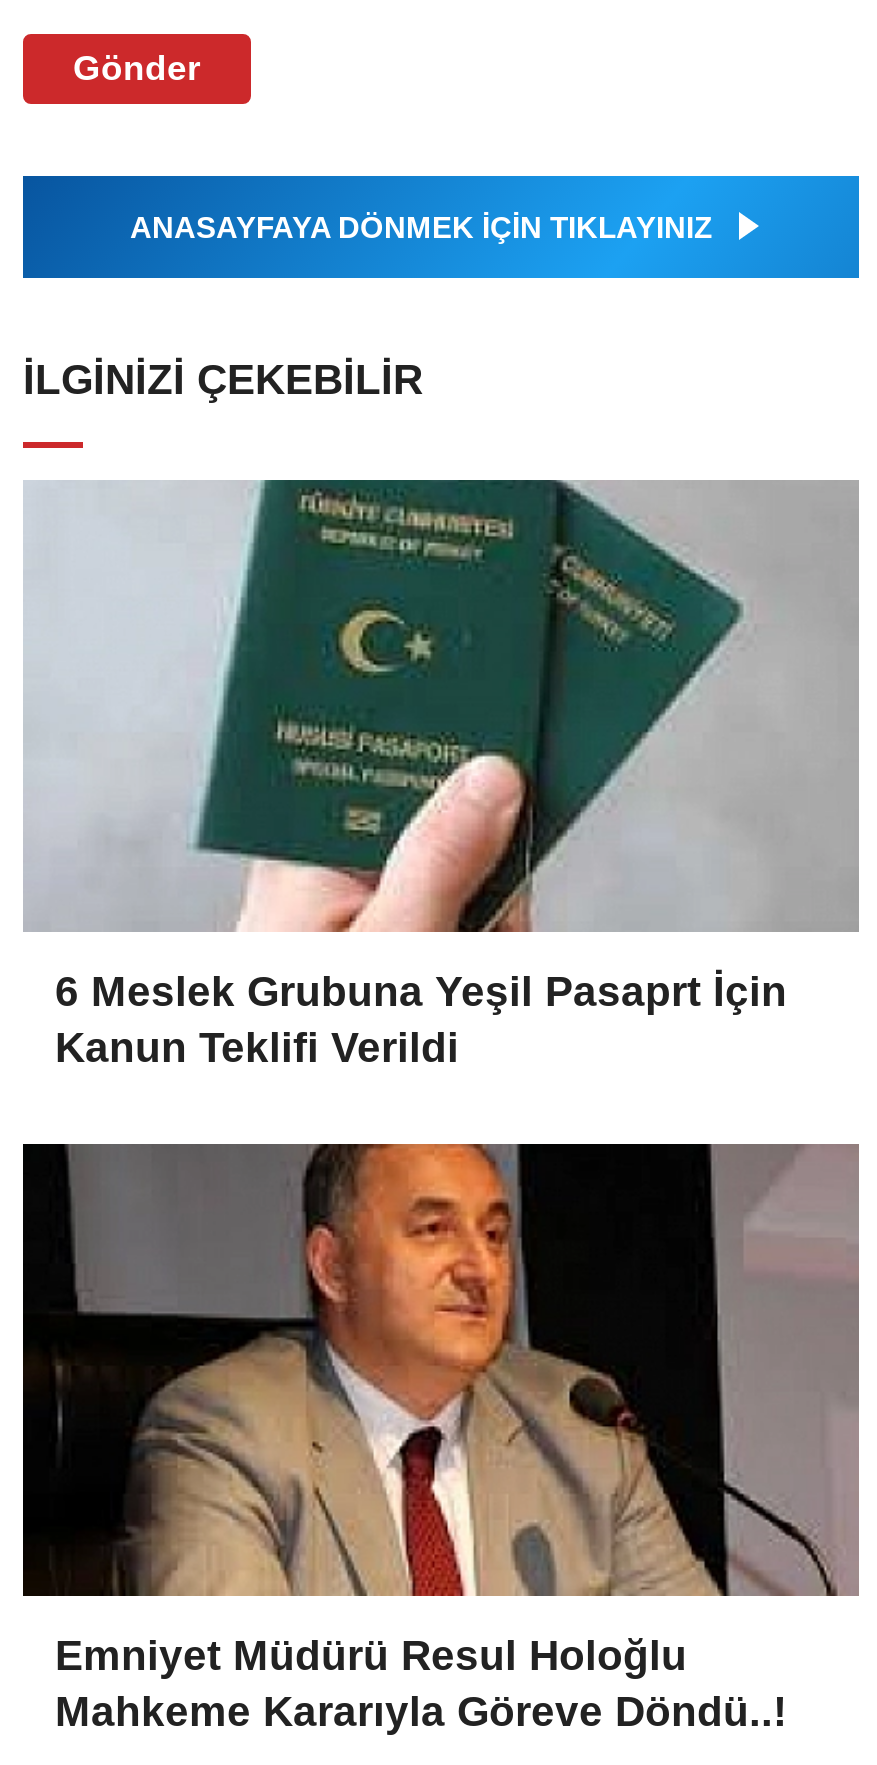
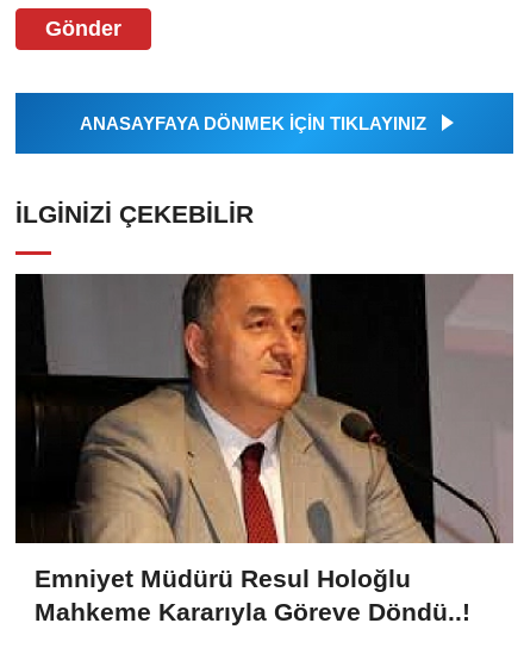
[23,478,855,1070] [image] | 6 Meslek Grubuna Yeşil Pasaprt İçin | Kanun Teklifi Verildi -> none

